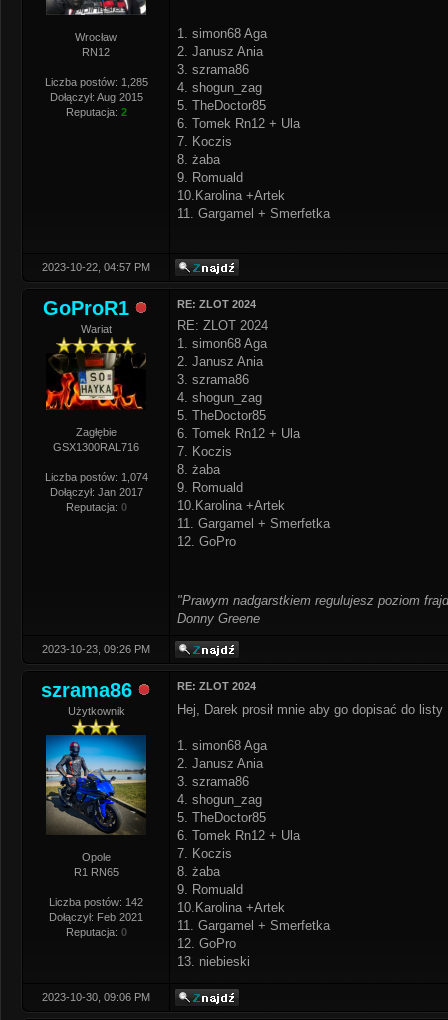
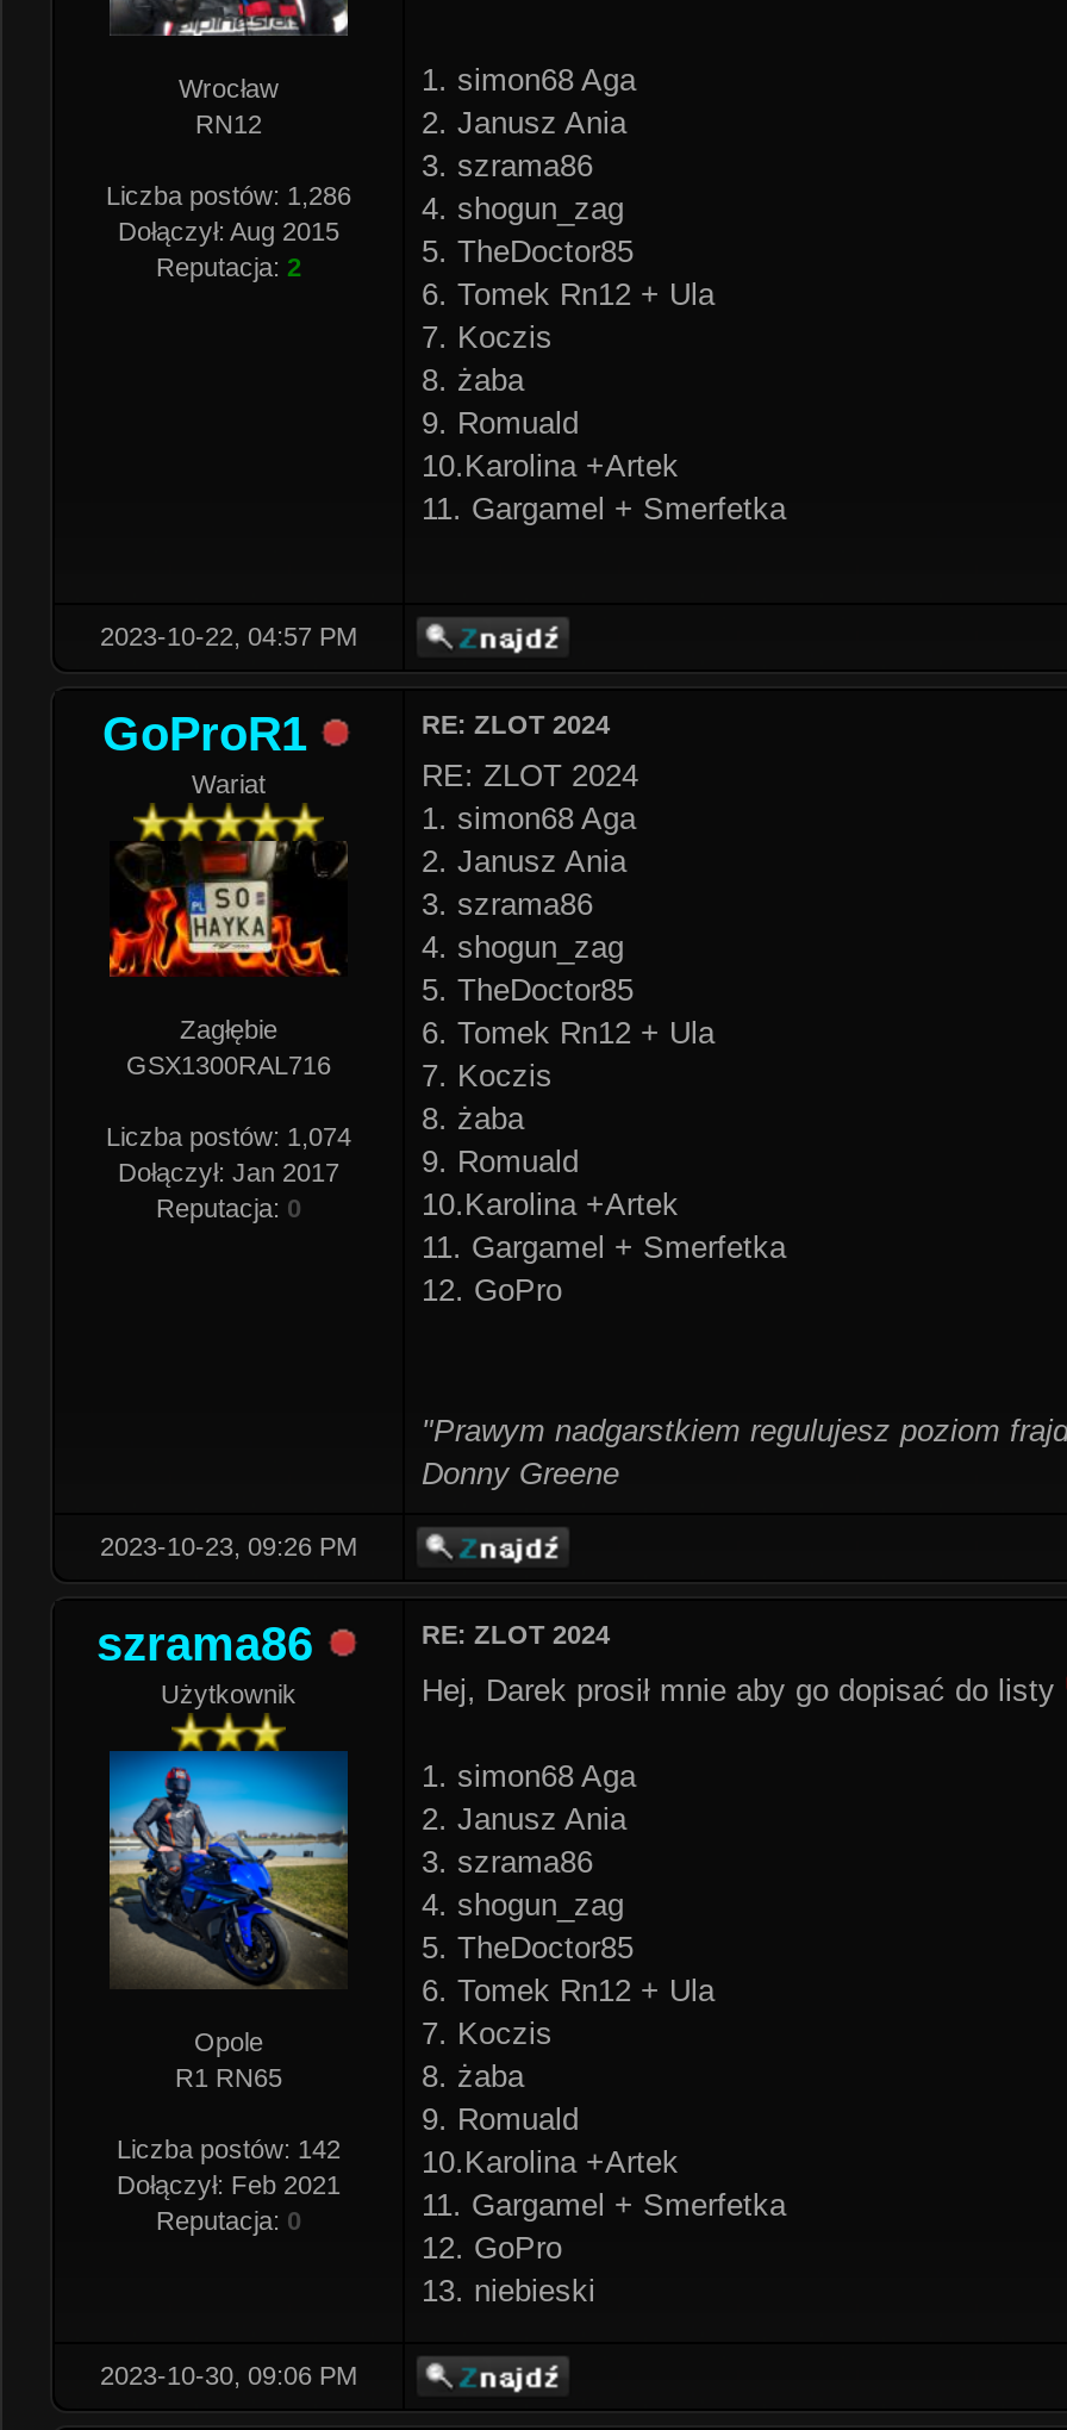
[44,76,147,88] Liczba postów: 1,285 -> [106,181,351,210] Liczba postów: 1,286

